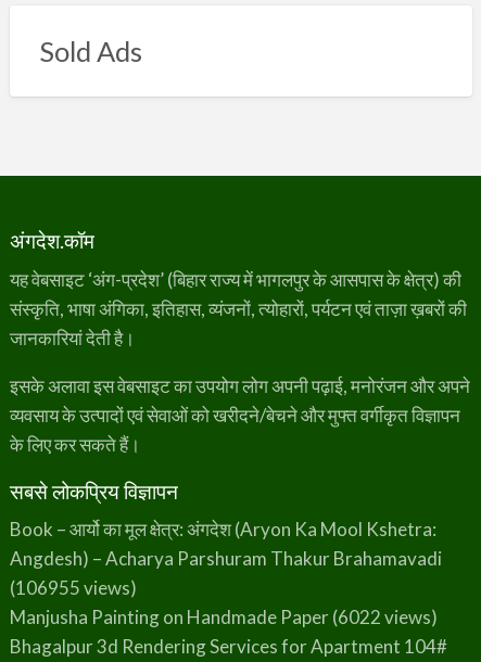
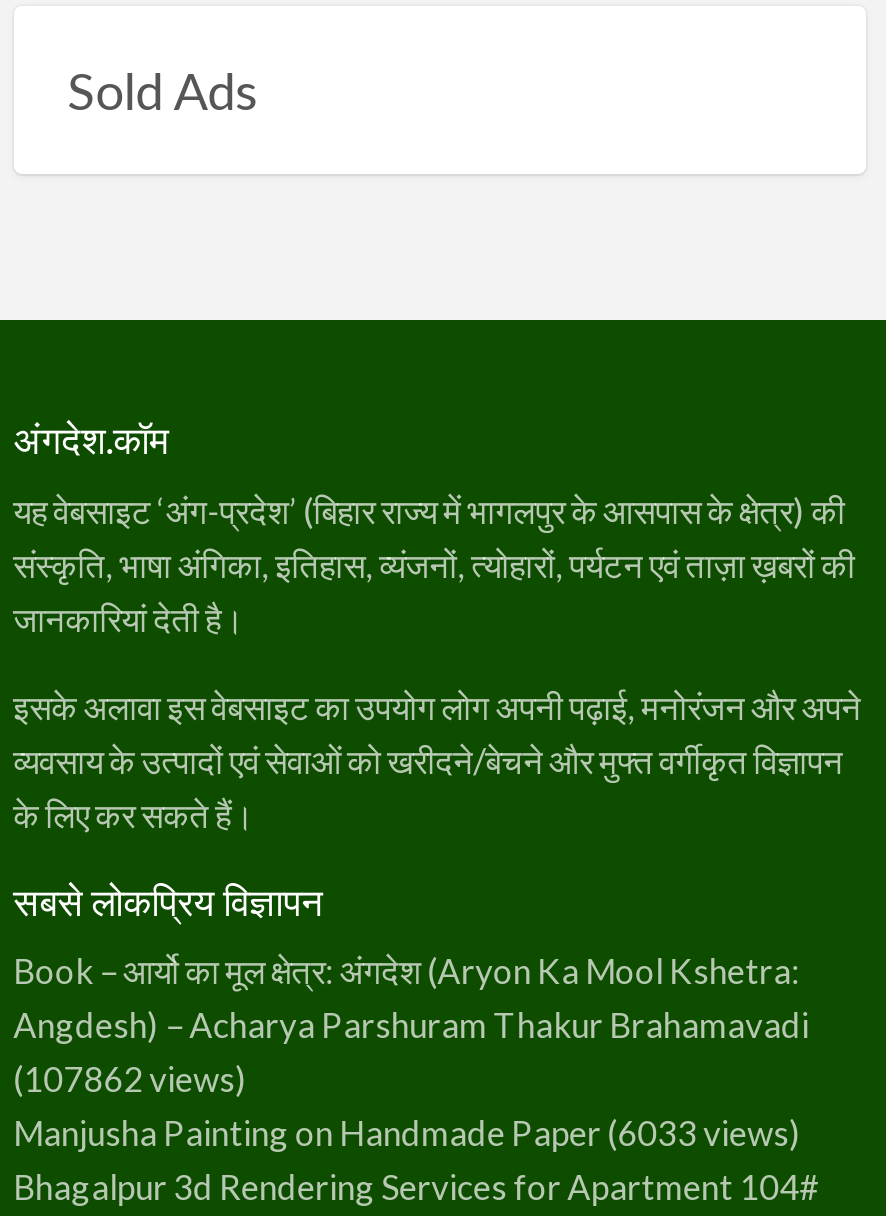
[9,577,136,600] (106955 views) -> [13,1059,247,1101] (107862 views)
[9,606,437,629] Manjusha Painting on Handmade Paper (6022 views) -> [13,1113,801,1155] Manjusha Painting on Handmade Paper (6033 views)

